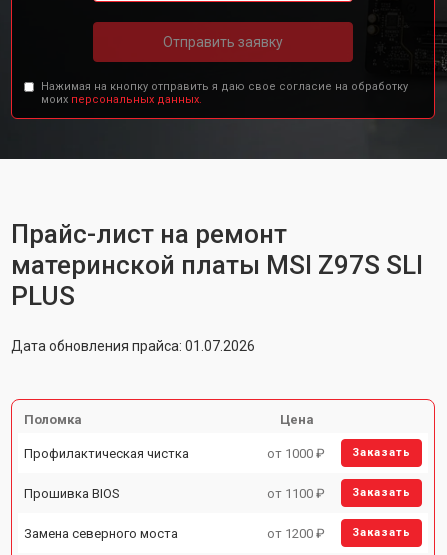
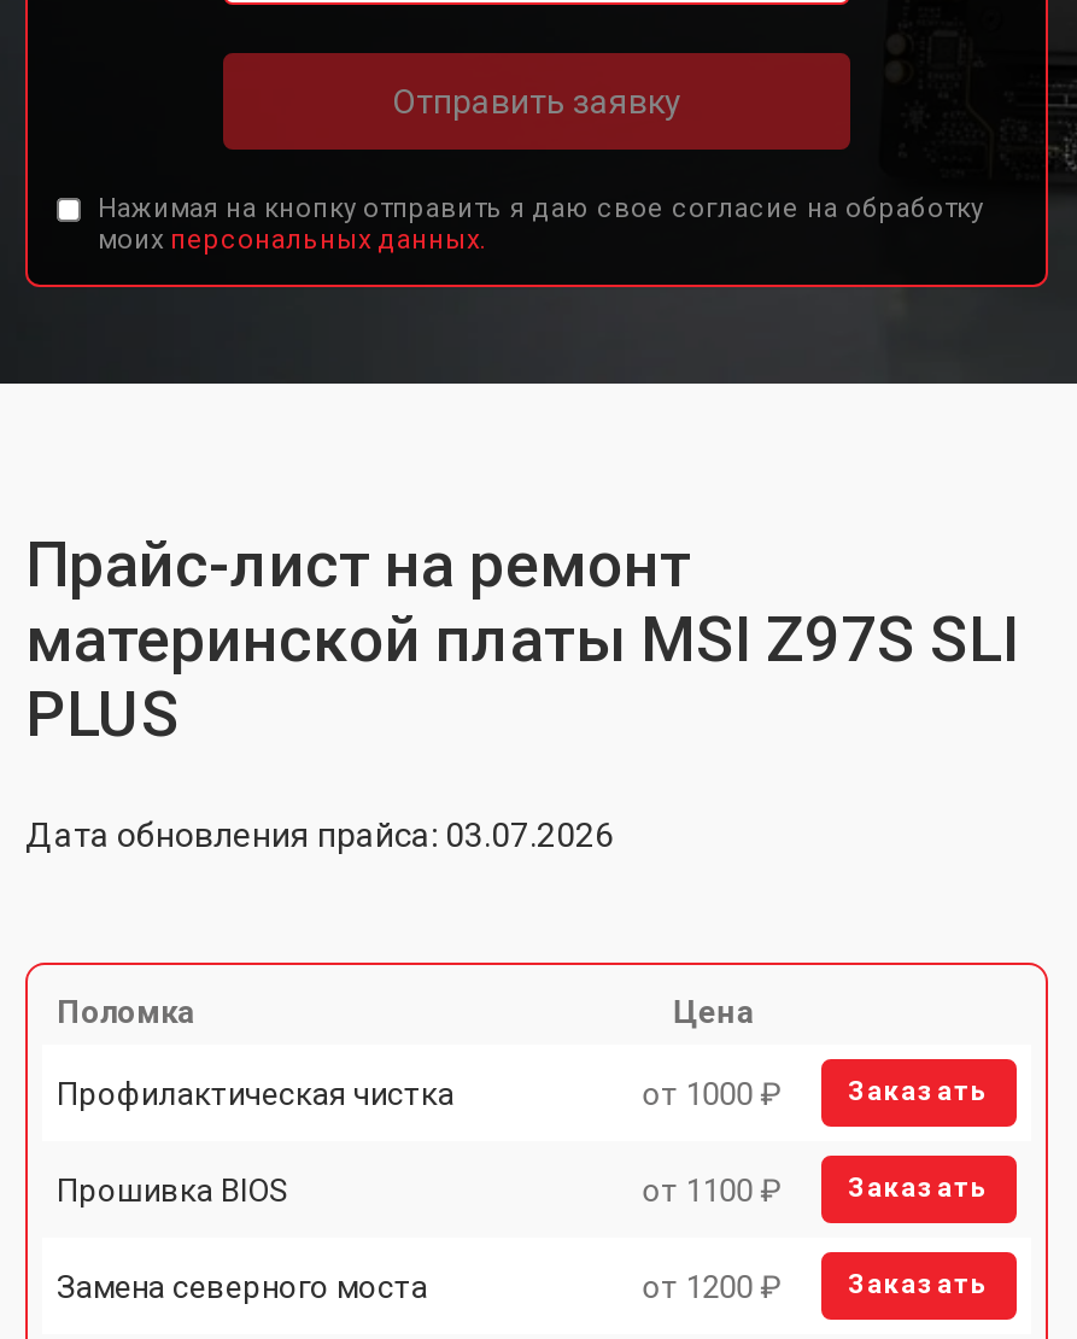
[11,338,255,354] Дата обновления прайса: 01.07.2026 -> [25,815,614,854] Дата обновления прайса: 03.07.2026

